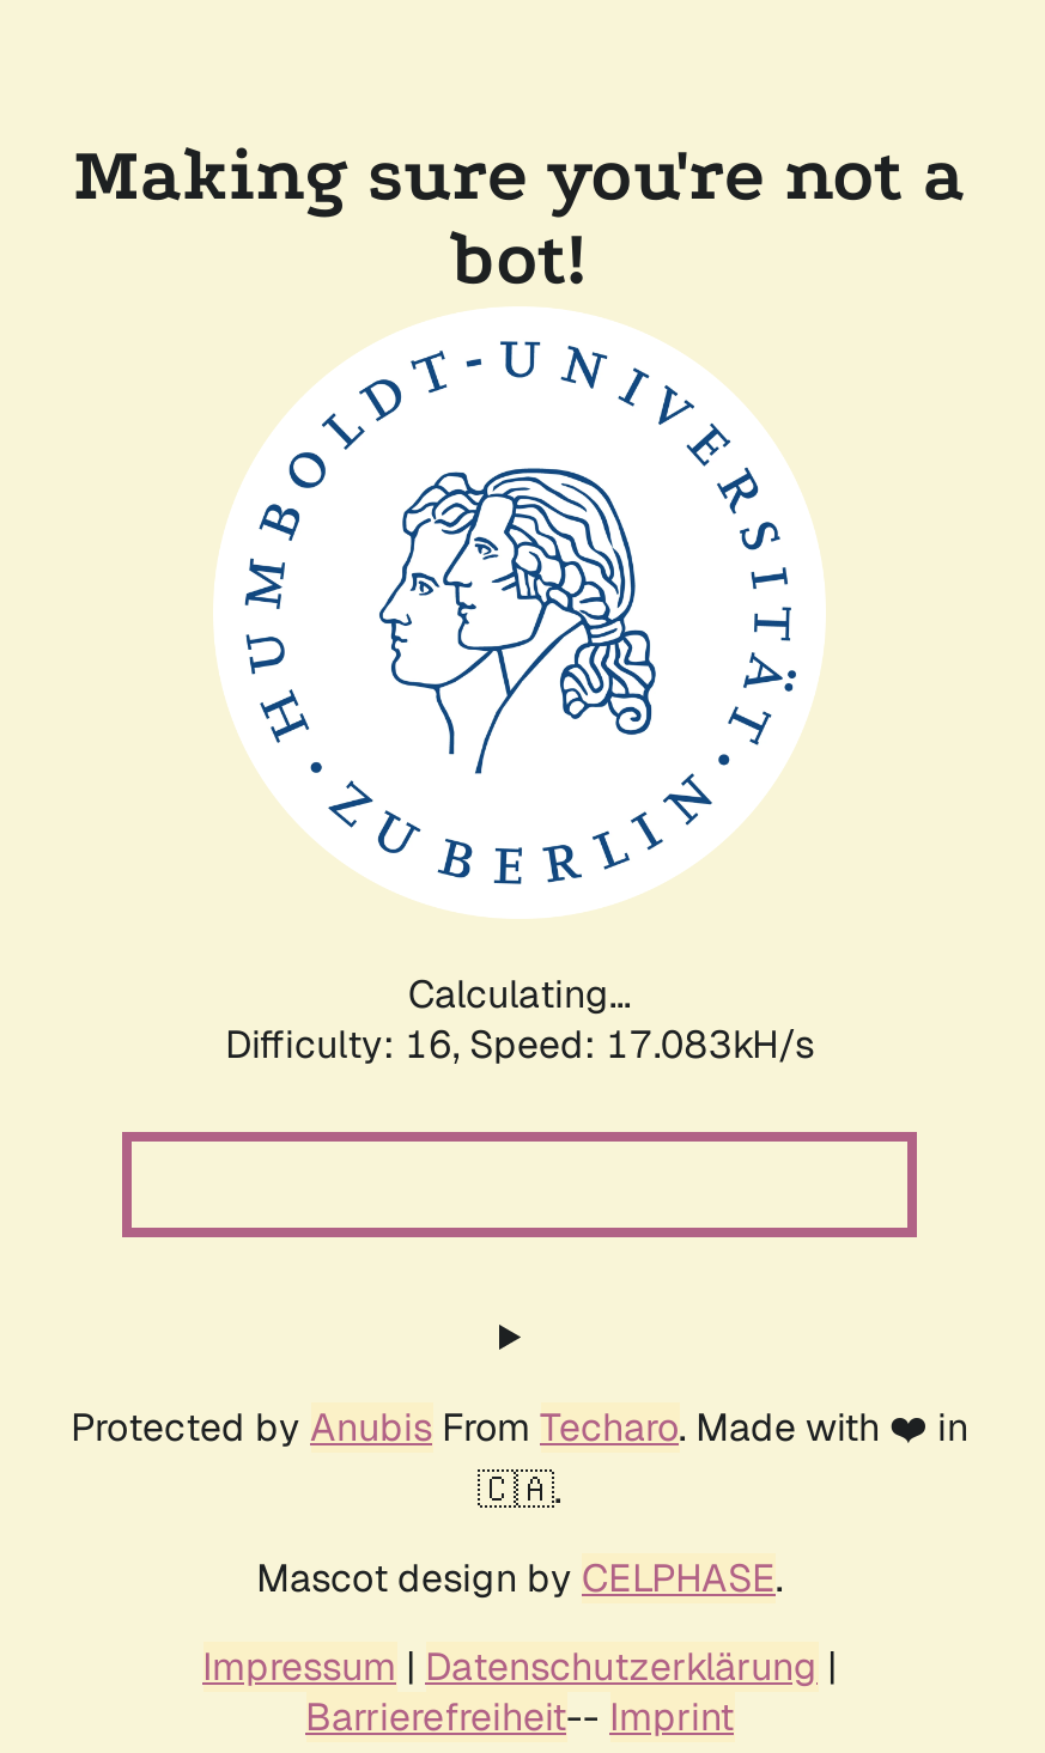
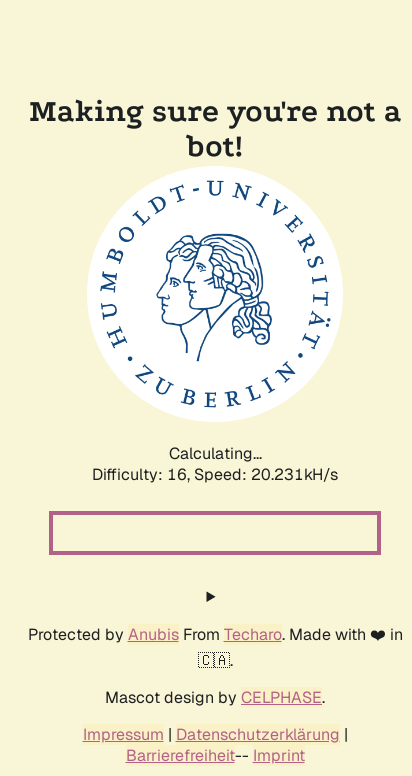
[225,1019,814,1070] Difficulty: 16, Speed: 17.083kH/s -> [92,464,338,485] Difficulty: 16, Speed: 20.231kH/s

